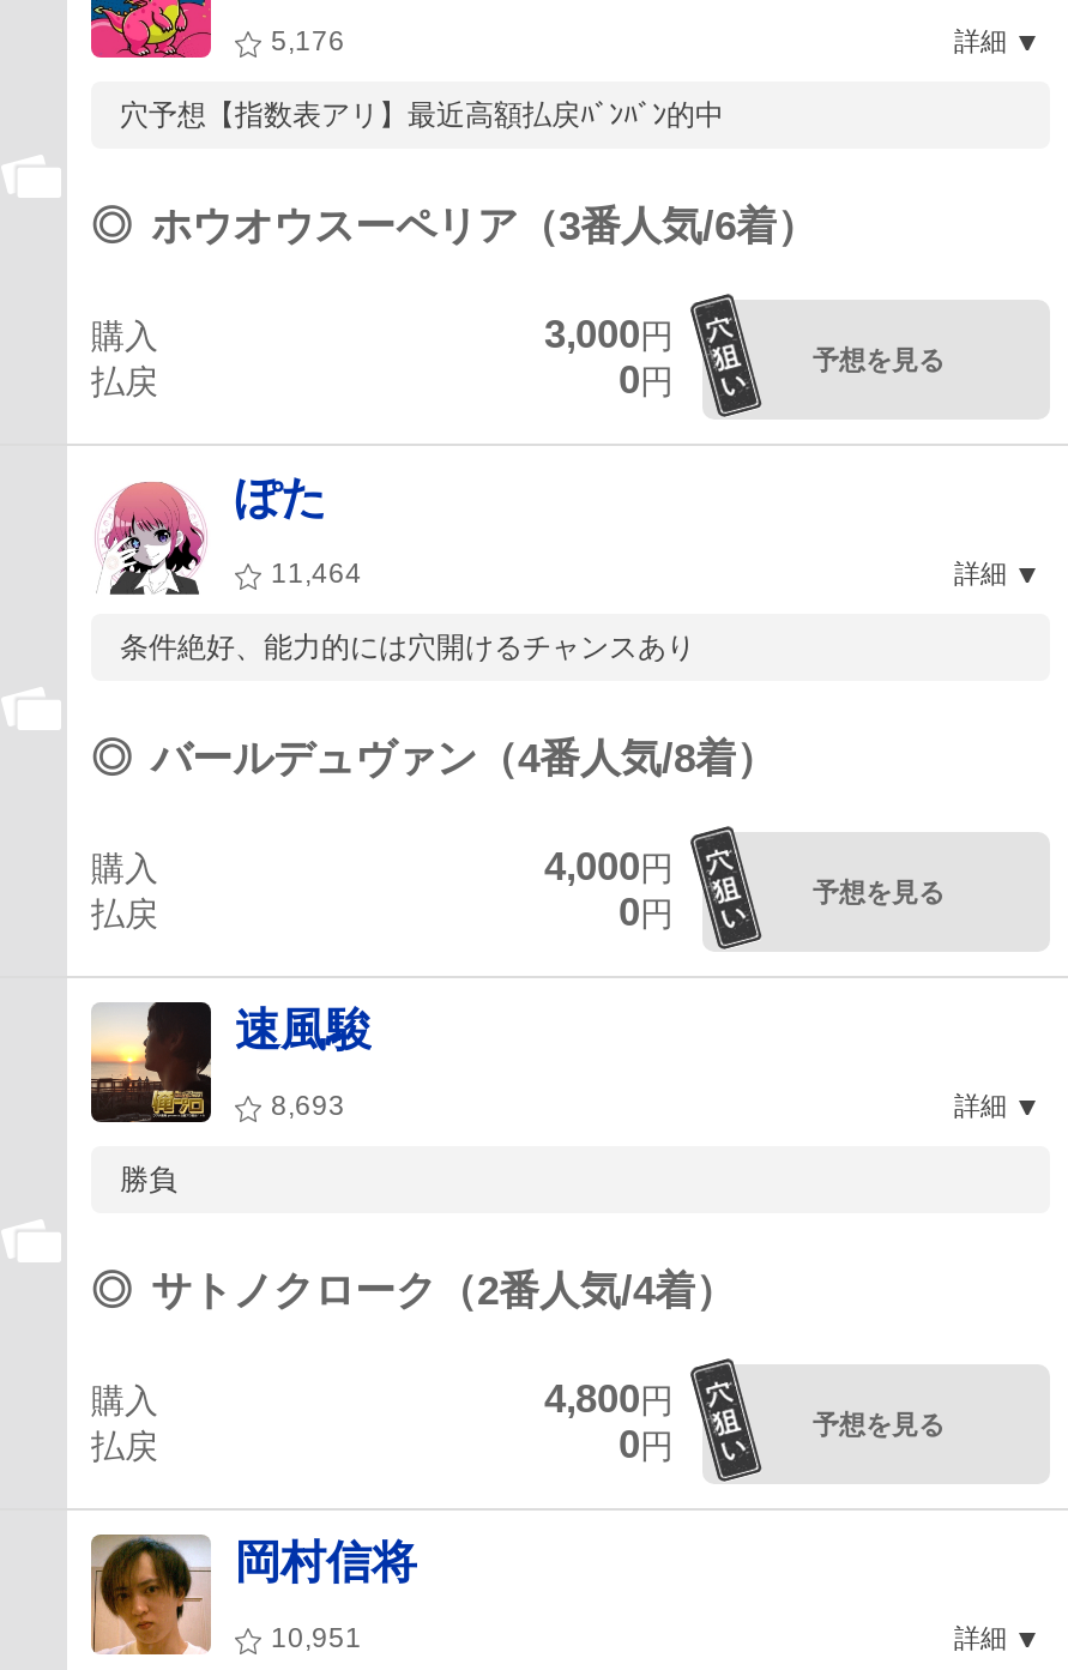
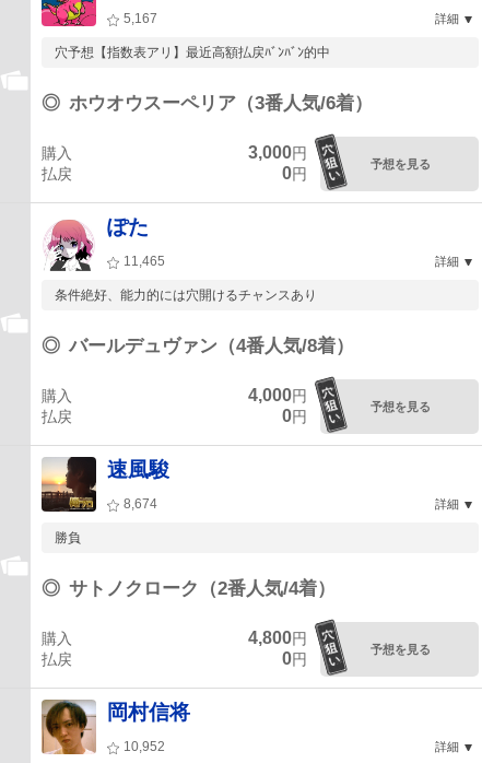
[271,26,345,55] 5,176 -> [124,12,157,25] 5,167
[271,559,362,587] 11,464 -> [124,255,165,268] 11,465
[271,1091,345,1120] 8,693 -> [124,497,157,510] 8,674
[271,1623,362,1652] 10,951 -> [124,740,165,753] 10,952

